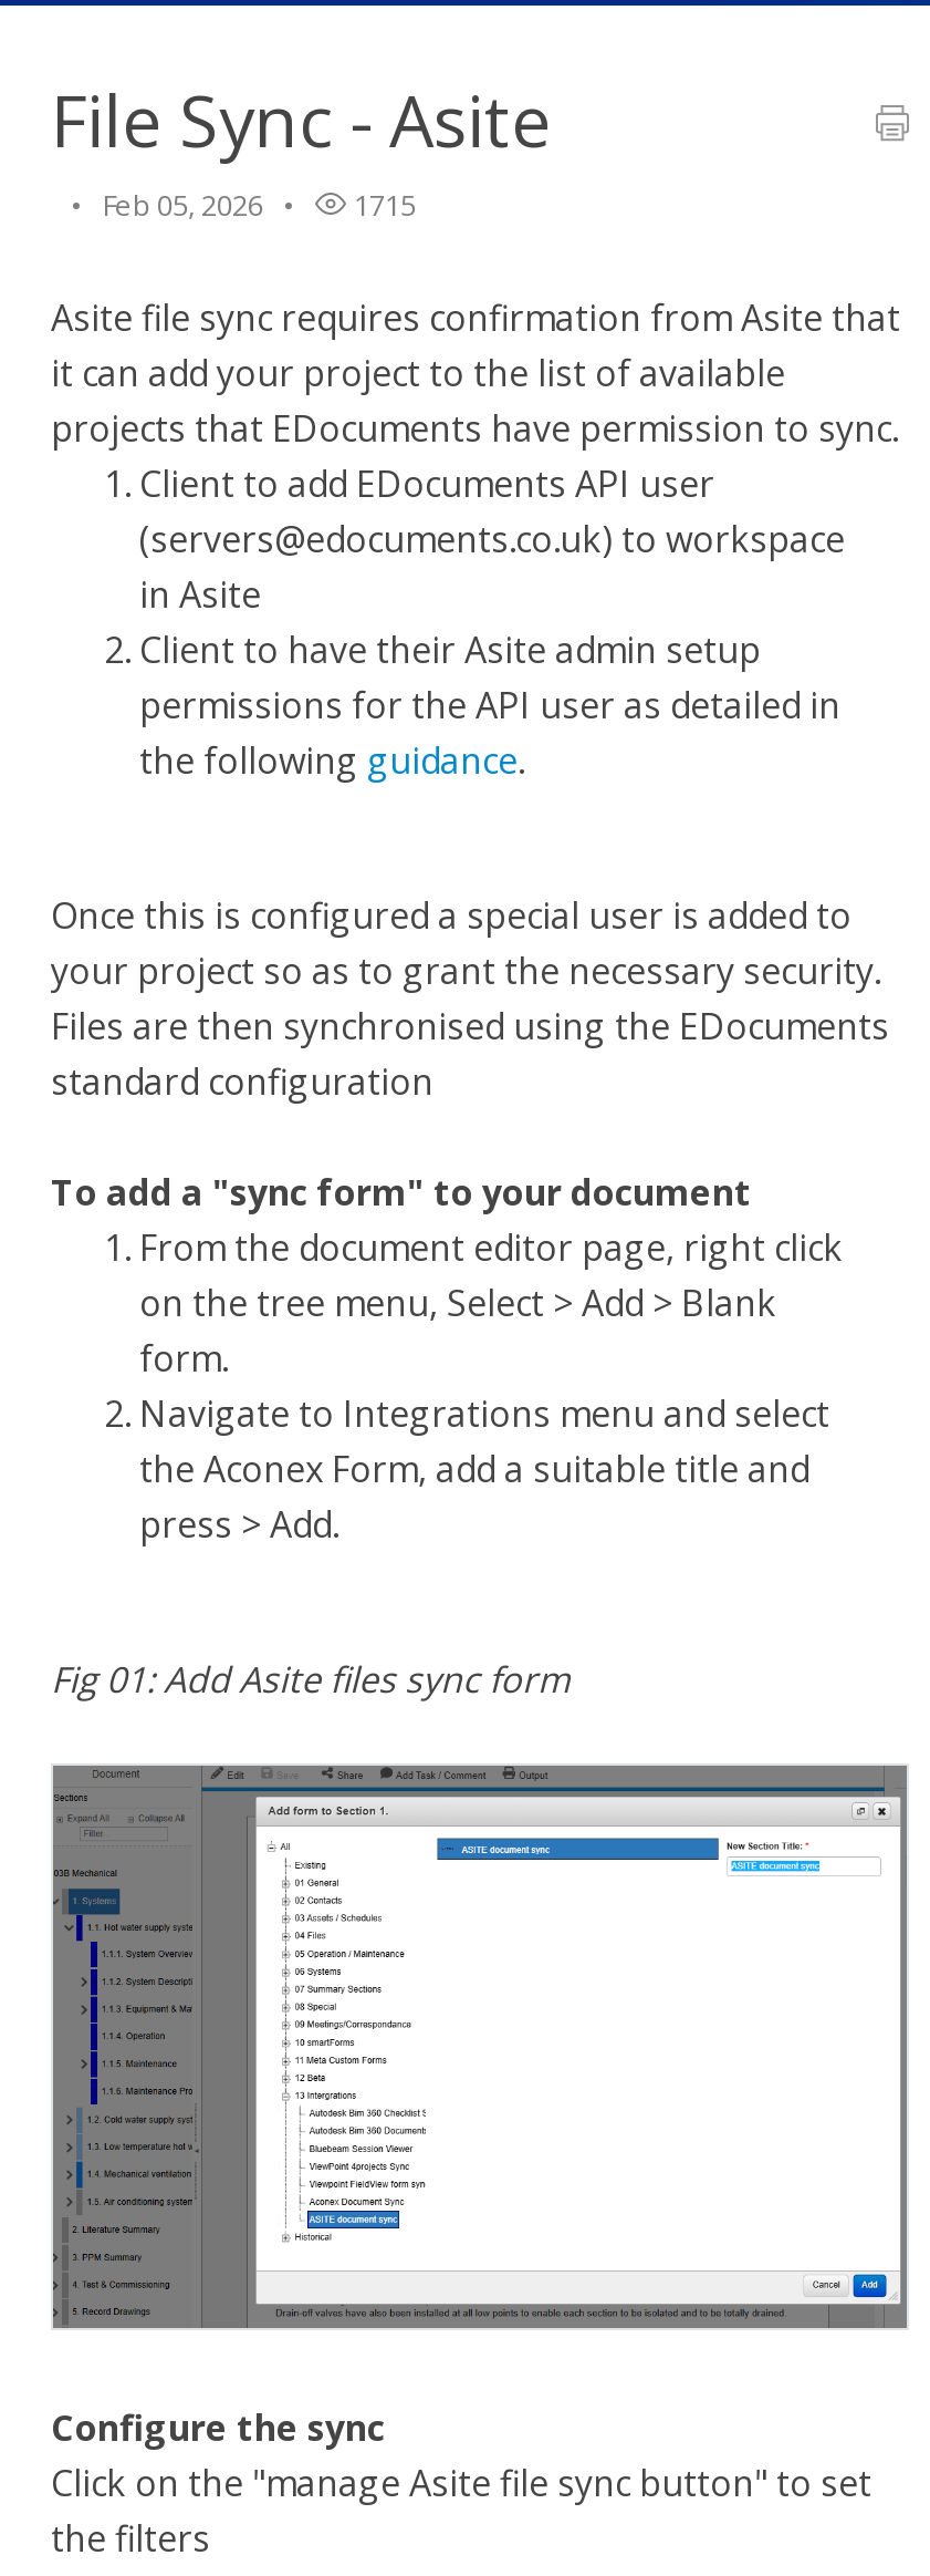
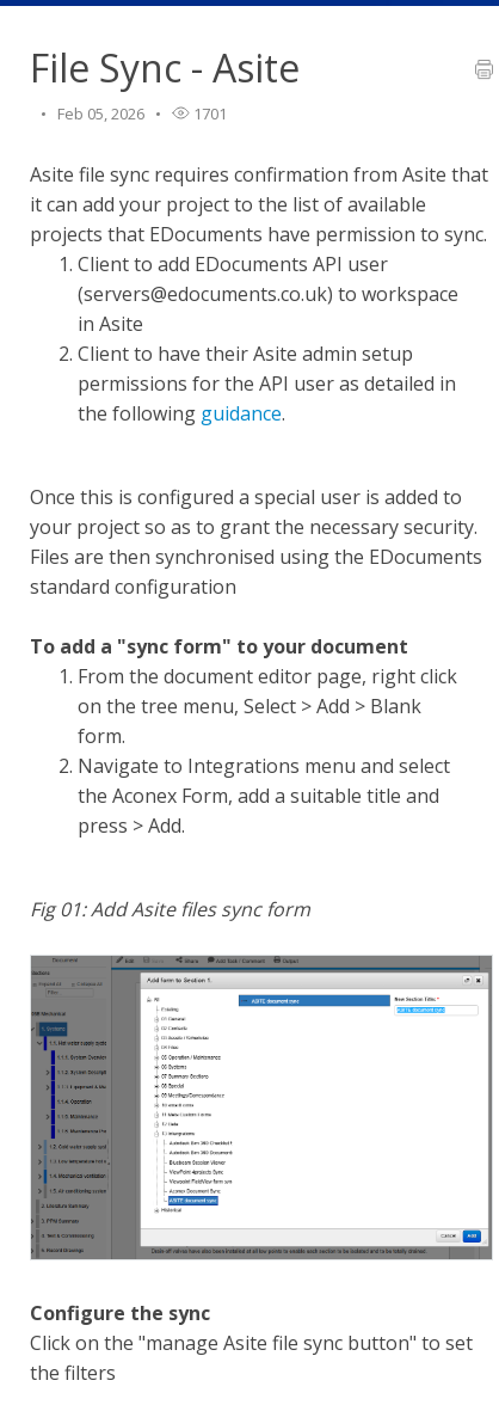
[347,185,416,225] 1715 -> [190,103,227,124] 1701

